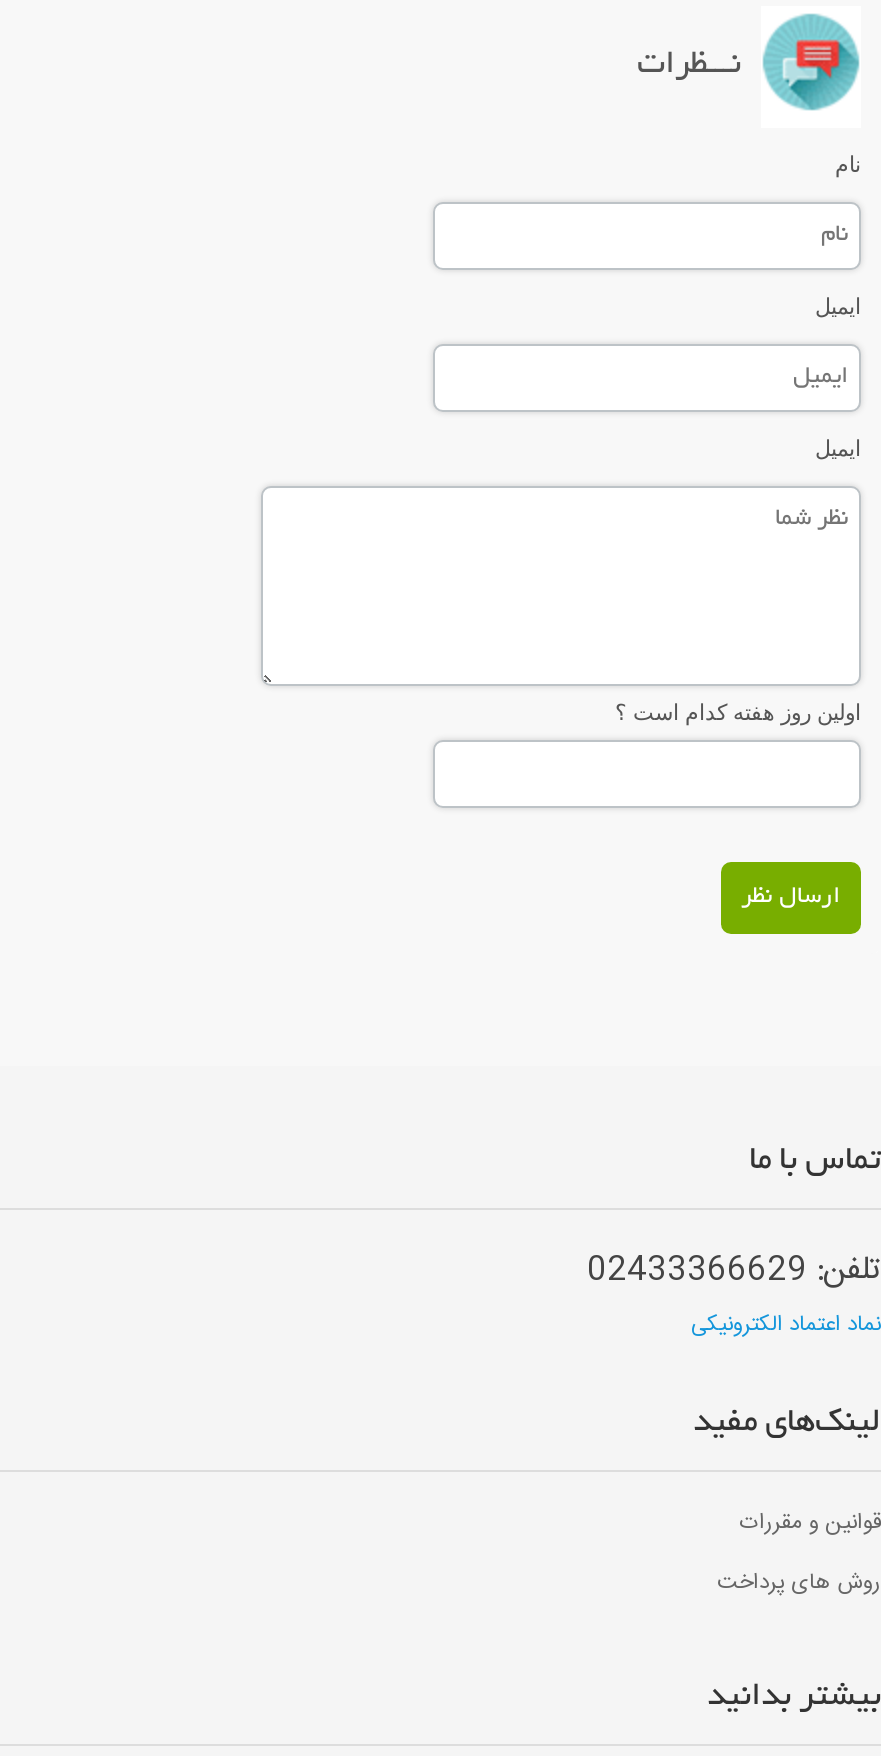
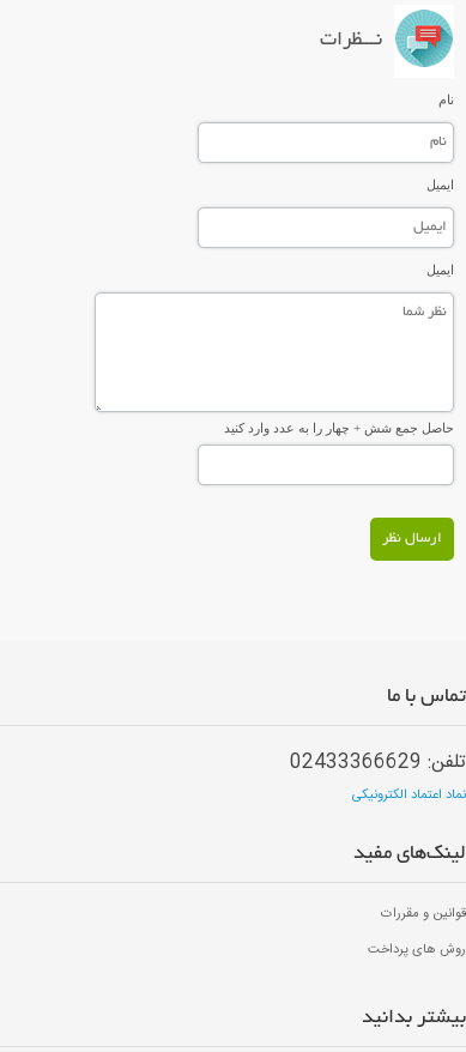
[615,699,861,723] اولین روز هفته کدام است ؟ -> [224,420,454,435] حاصل جمع شش + چهار را به عدد وارد کنید

